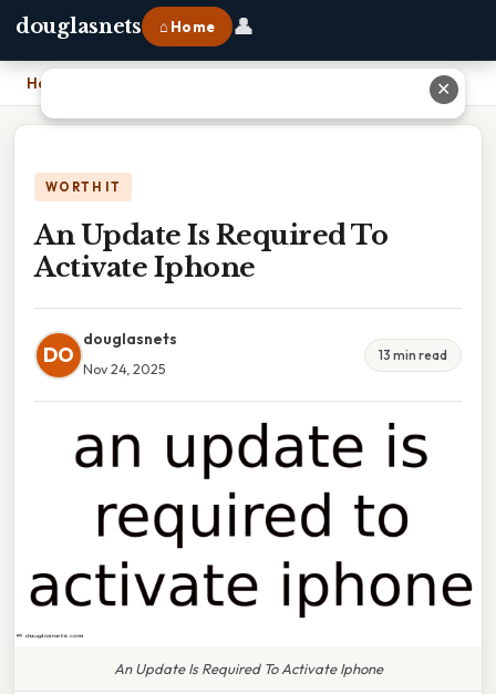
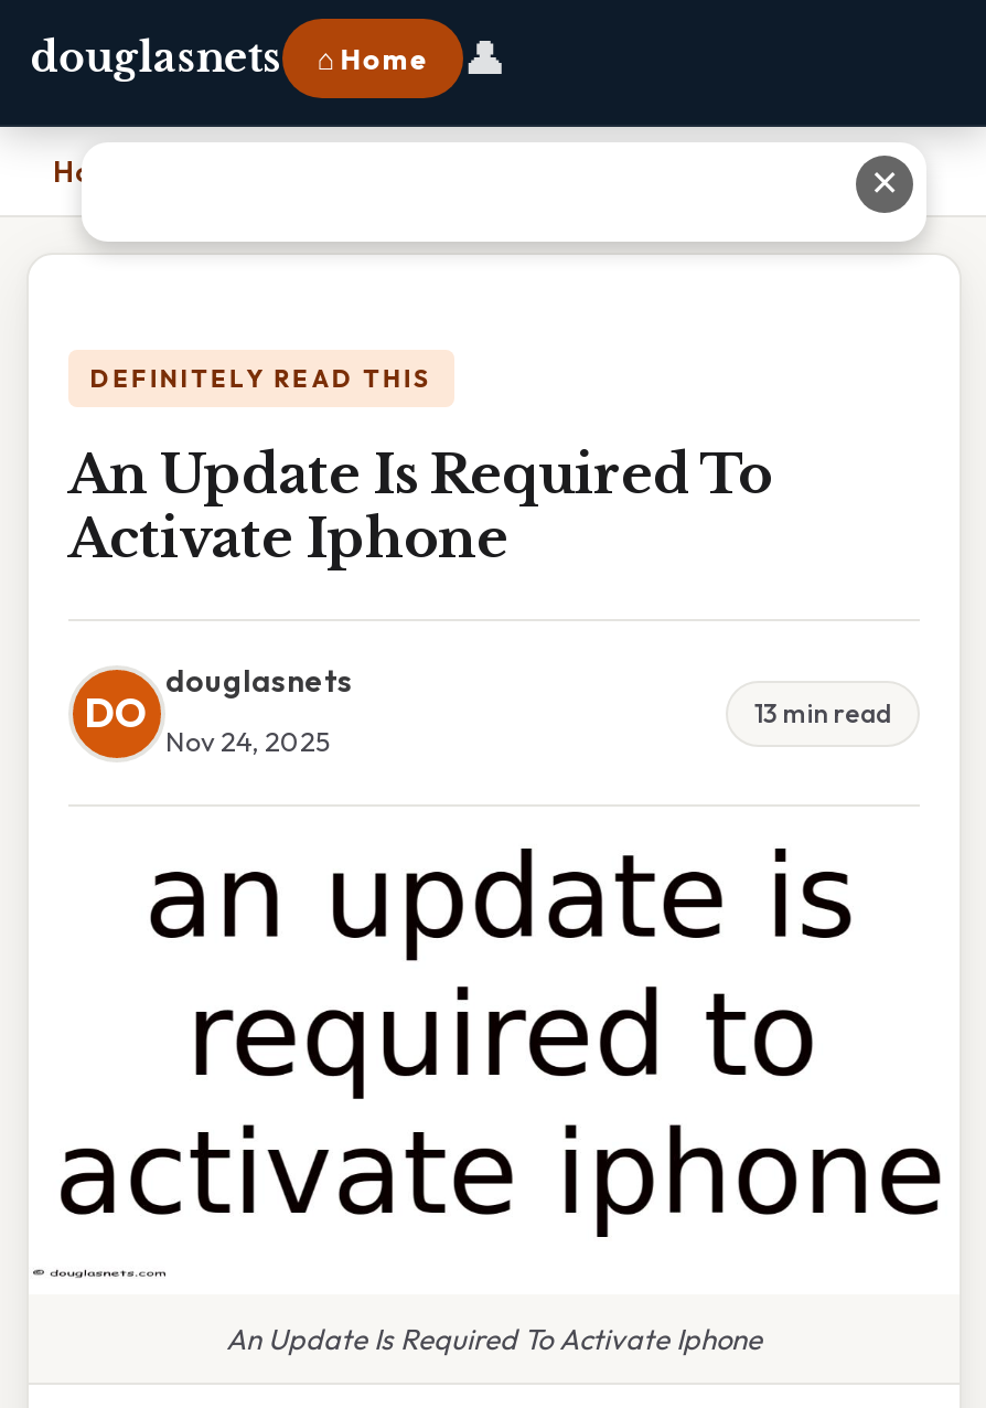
[45,179,121,195] WORTH IT -> [90,363,432,394] DEFINITELY READ THIS

